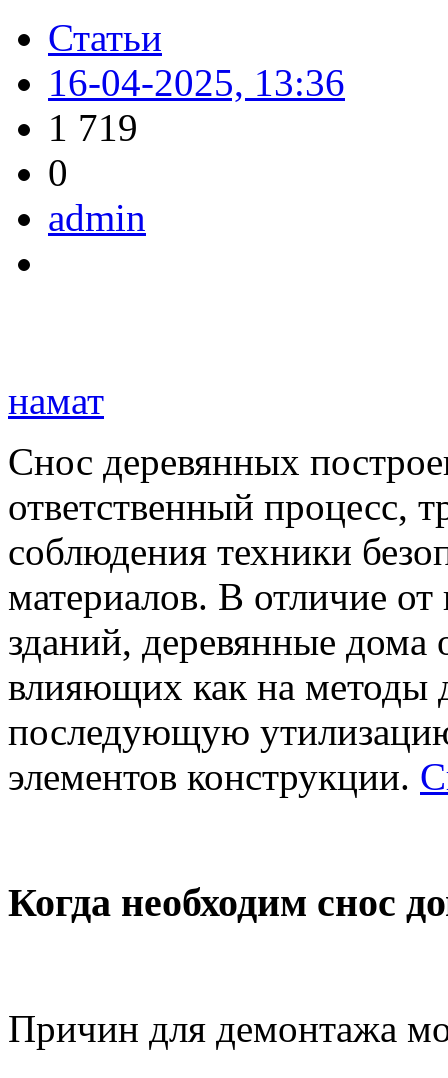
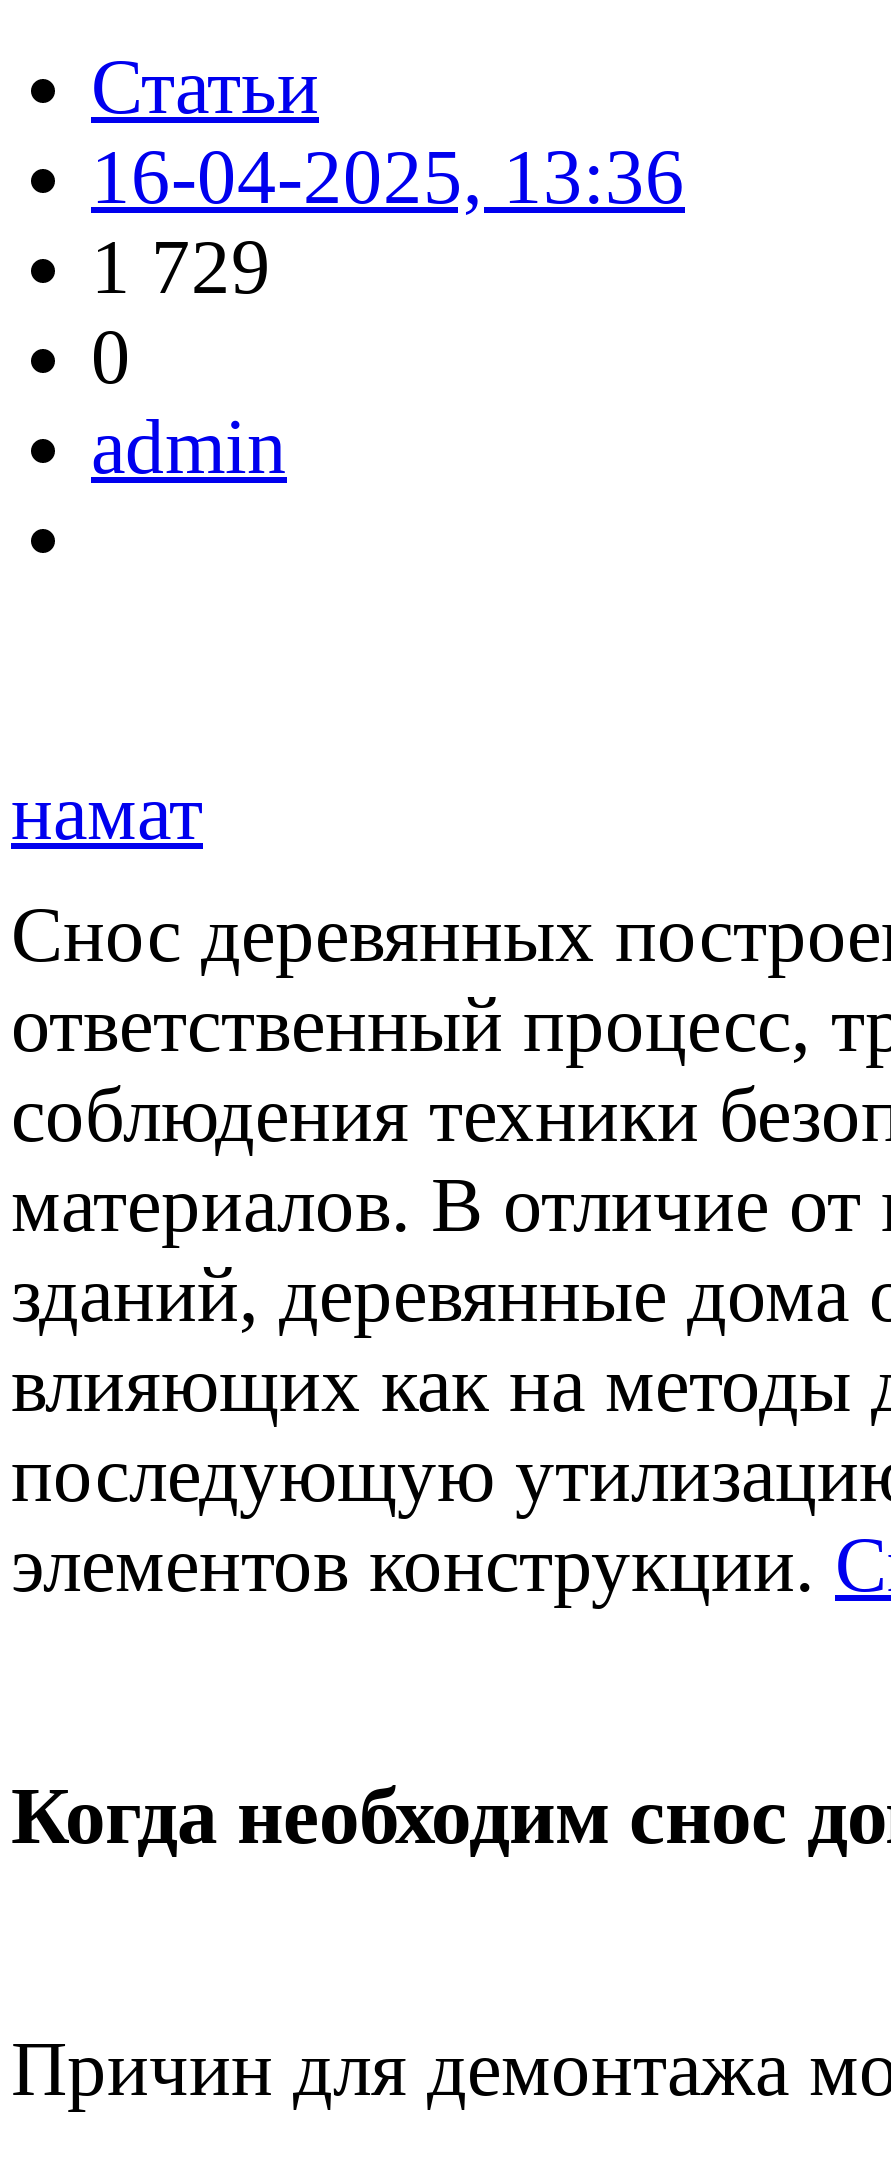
[48,106,138,149] 1 719 -> [91,223,271,309] 1 729

